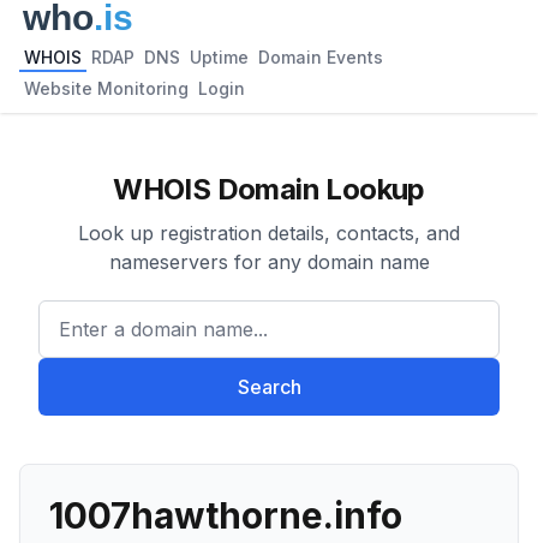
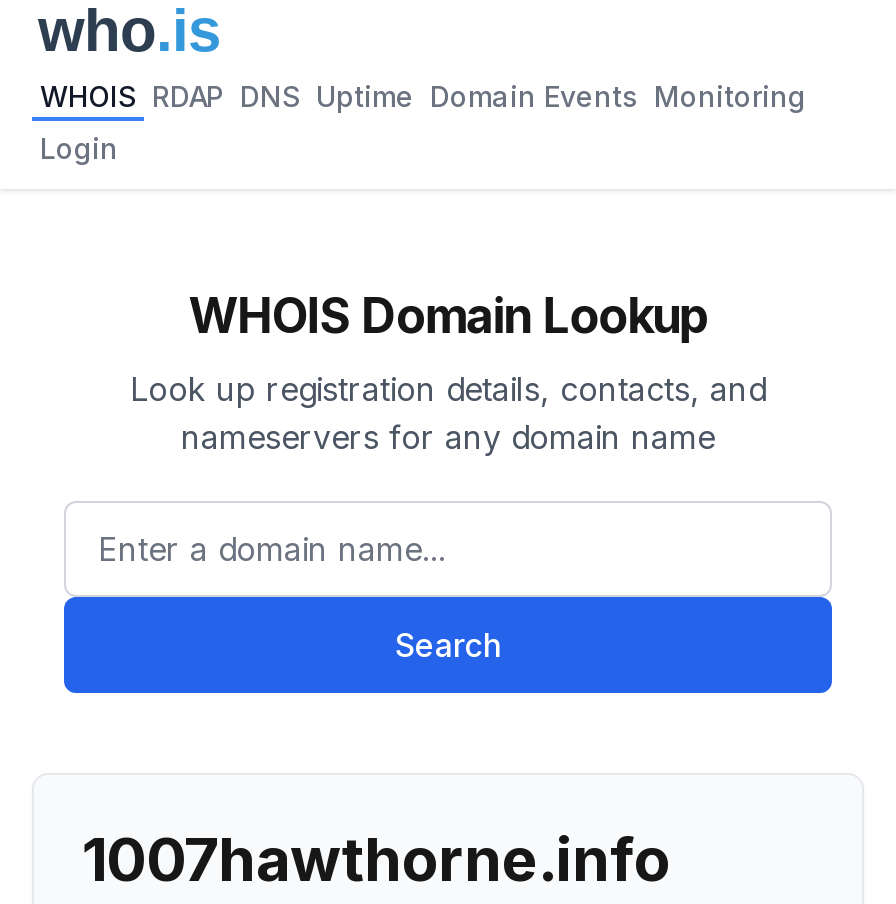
[24,47,383,67] WHOIS RDAP DNS Uptime Domain Events -> [40,79,806,113] WHOIS RDAP DNS Uptime Domain Events Monitoring
[24,78,245,99] Website Monitoring Login -> [40,131,118,165] Login

